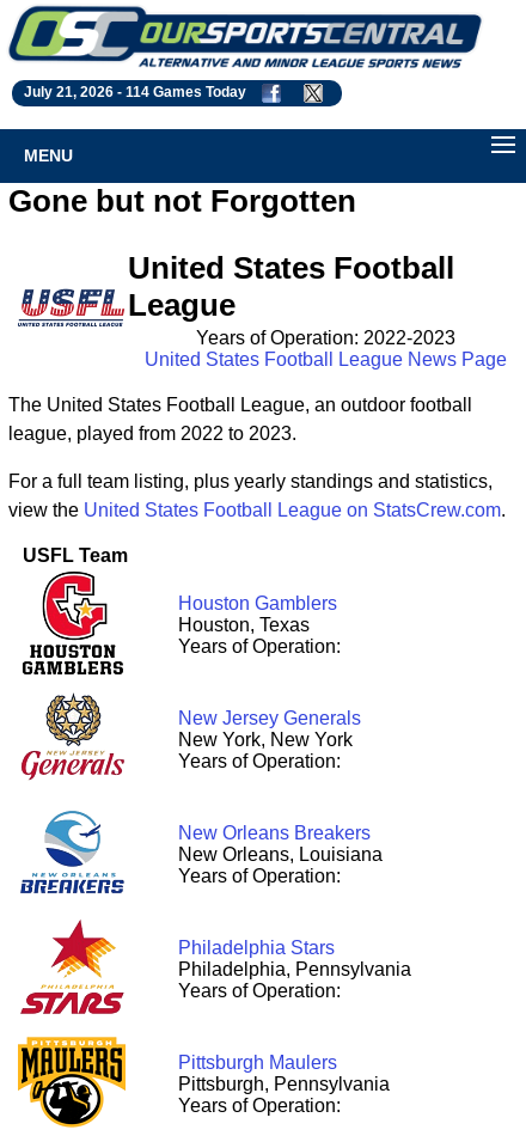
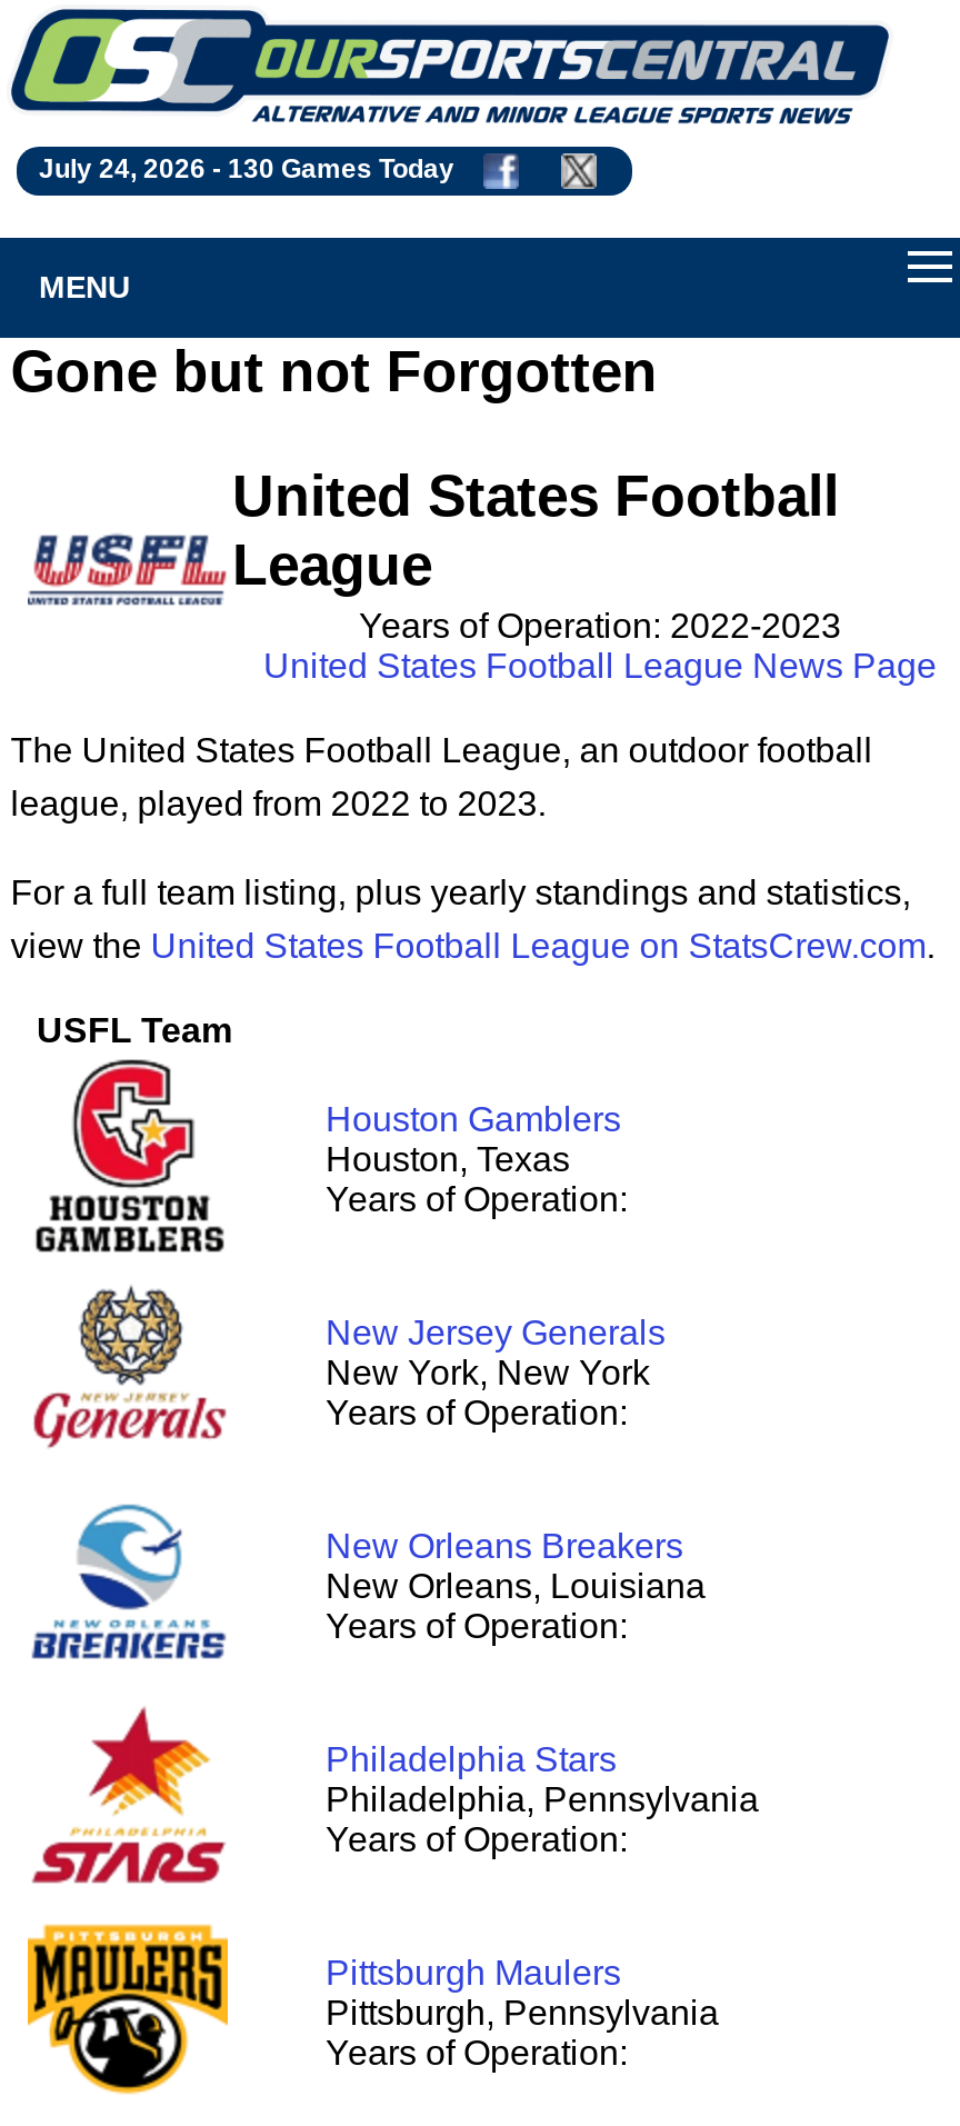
[24,84,246,101] July 21, 2026 - 114 Games Today -> [39,154,454,185] July 24, 2026 - 130 Games Today

